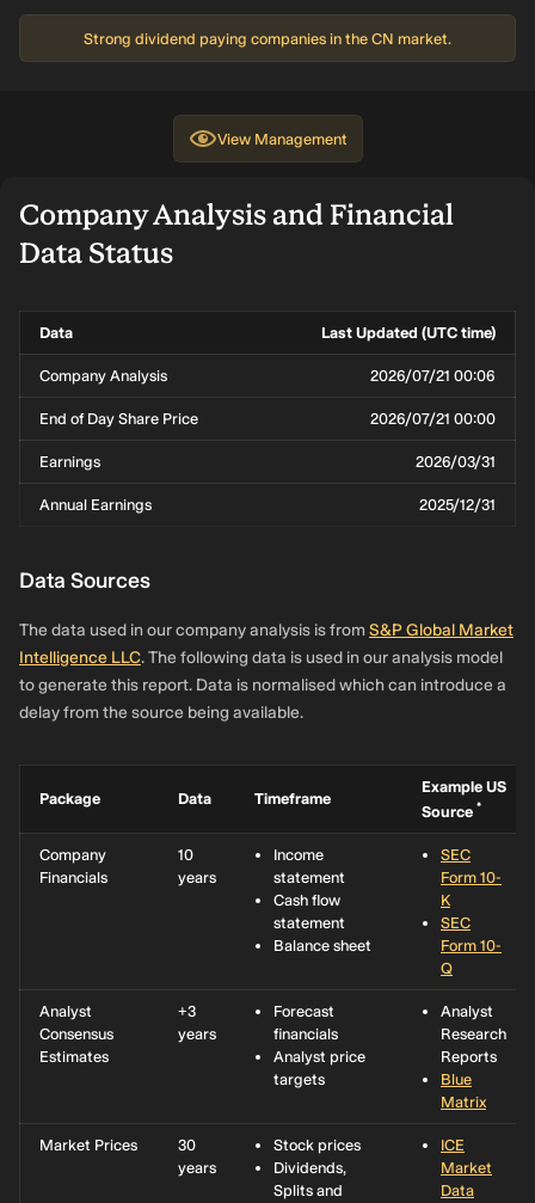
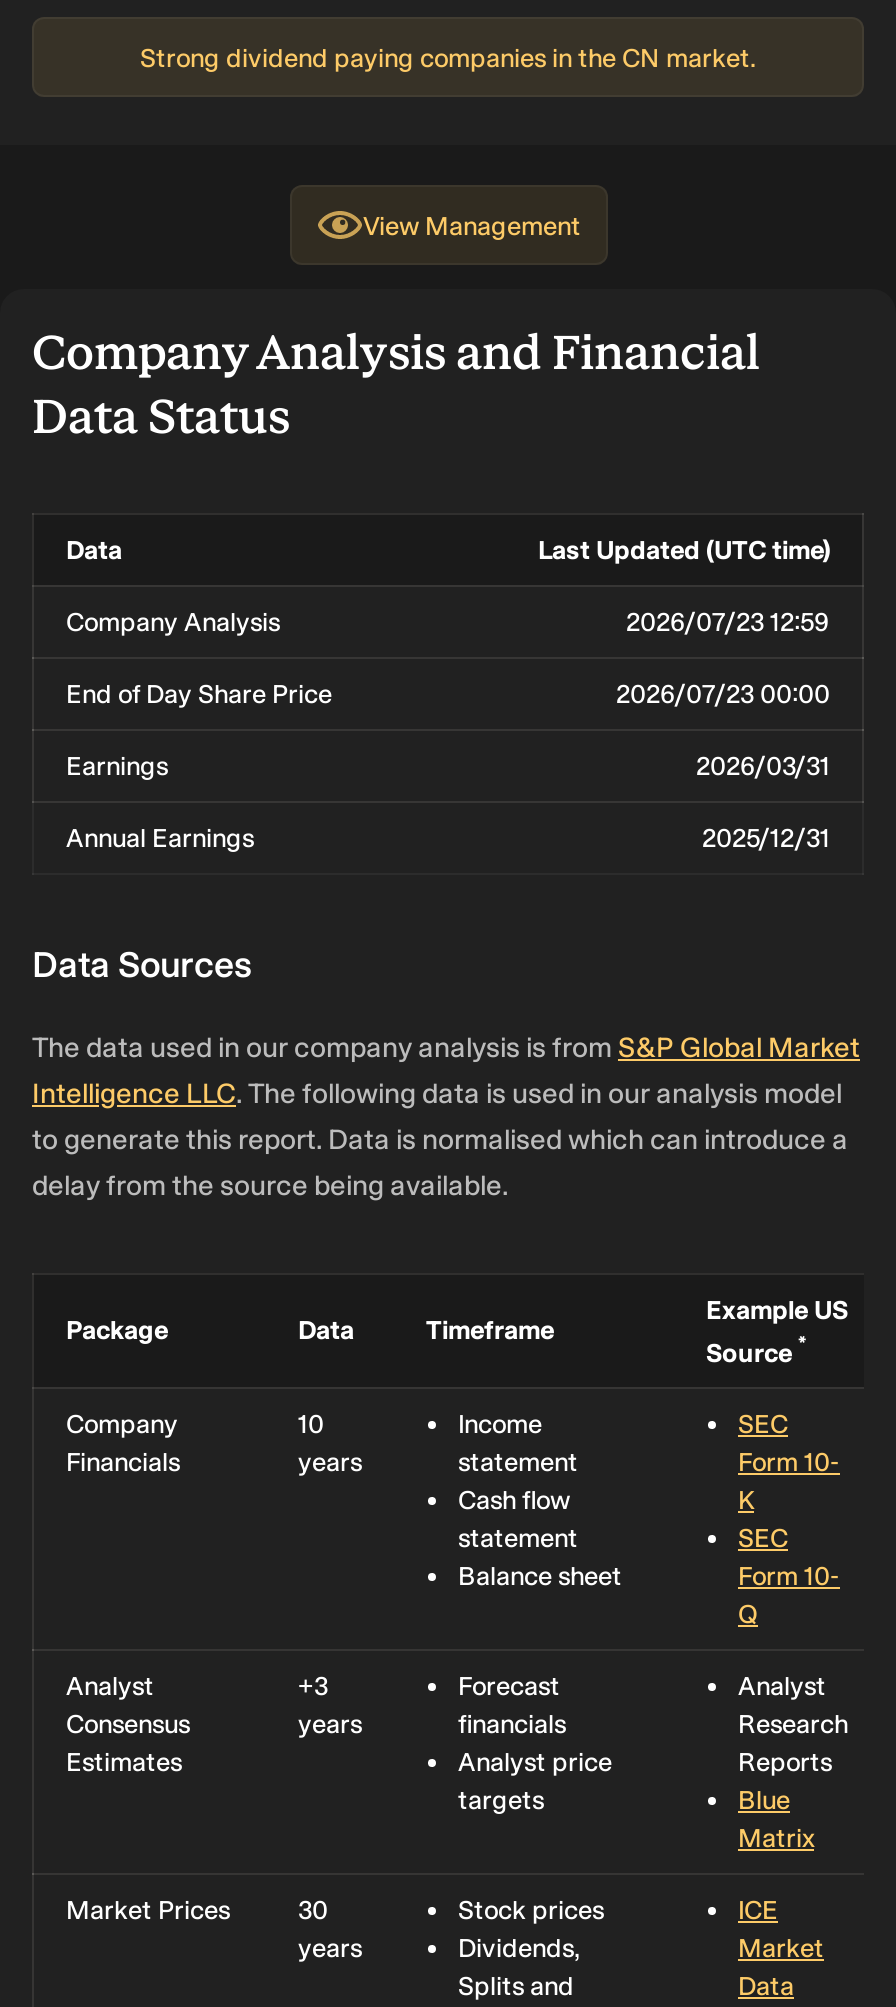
[370,367,496,385] 2026/07/21 00:06 -> [626,607,830,637] 2026/07/23 12:59
[370,410,496,428] 2026/07/21 00:00 -> [616,679,830,709] 2026/07/23 00:00

